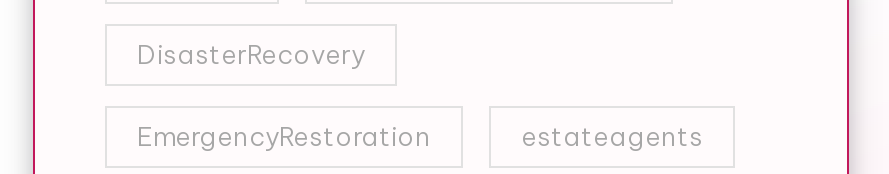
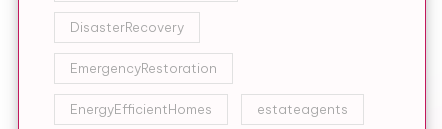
none -> [70,101,212,117] EnergyEfficientHomes

